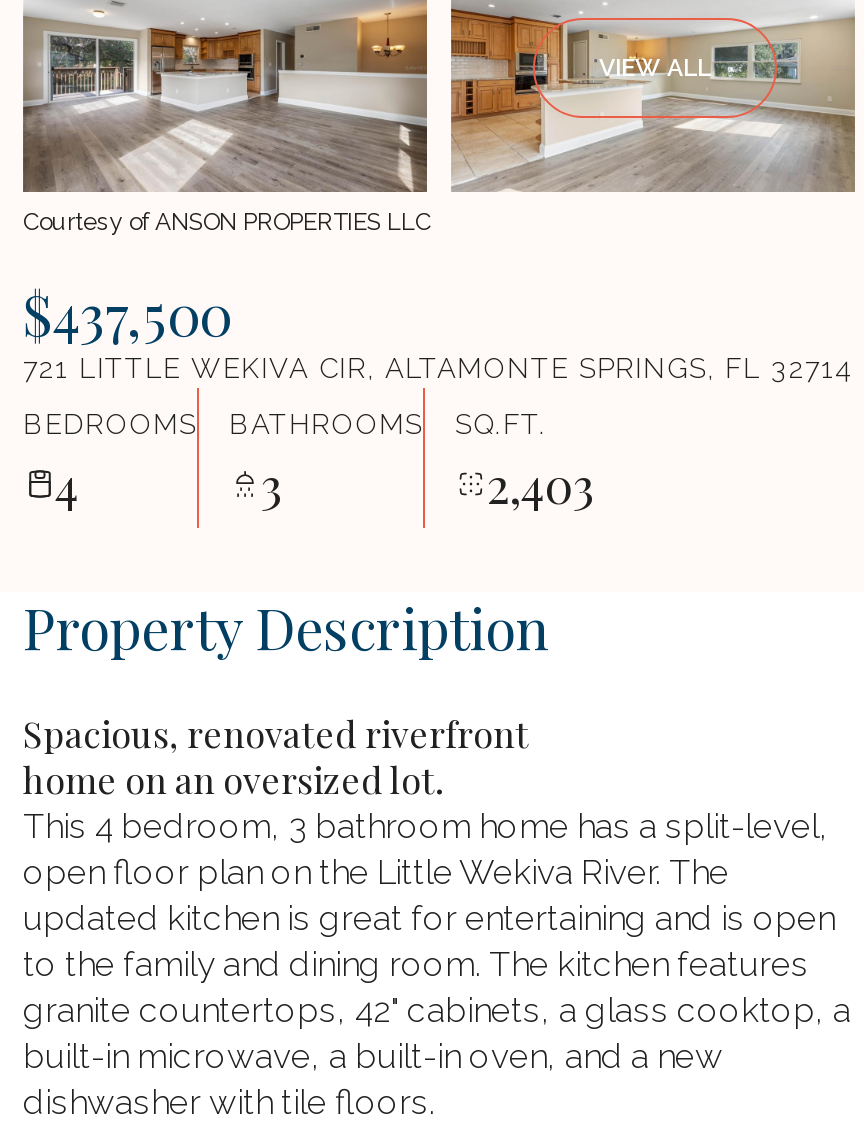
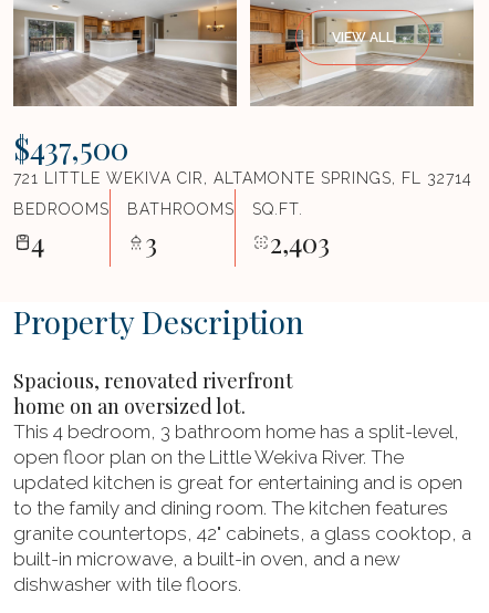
[23,208,431,236] Courtesy of ANSON PROPERTIES LLC -> none

